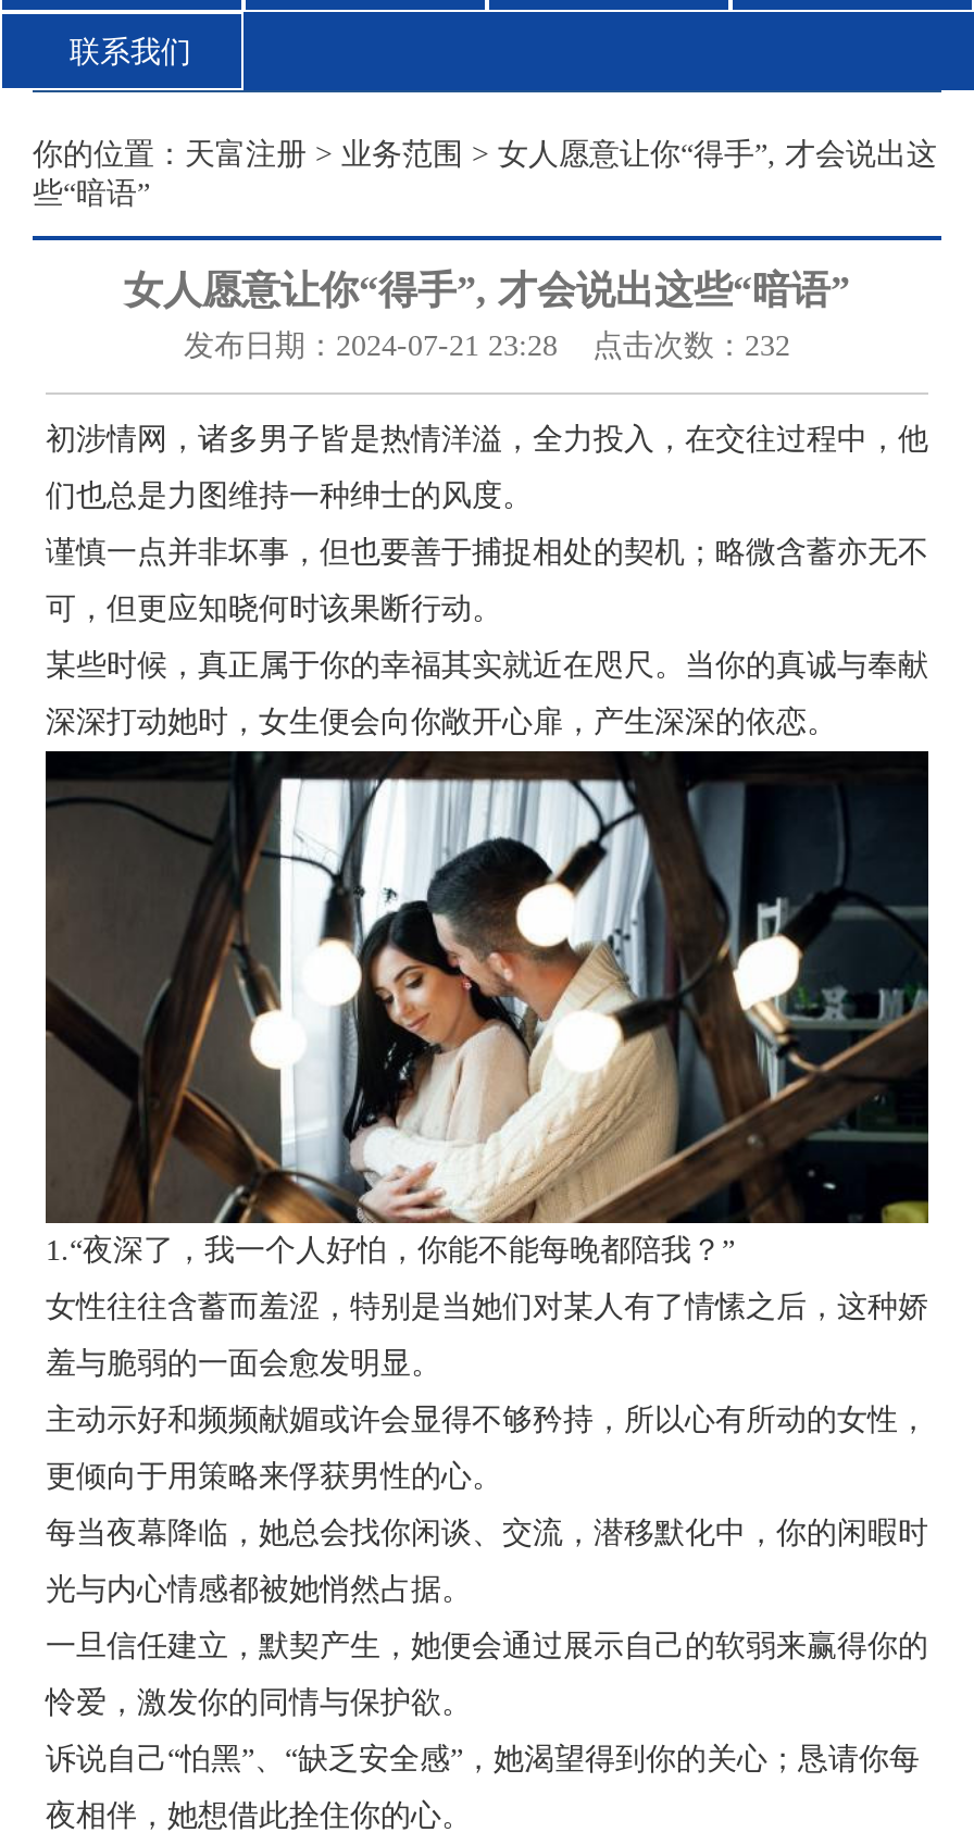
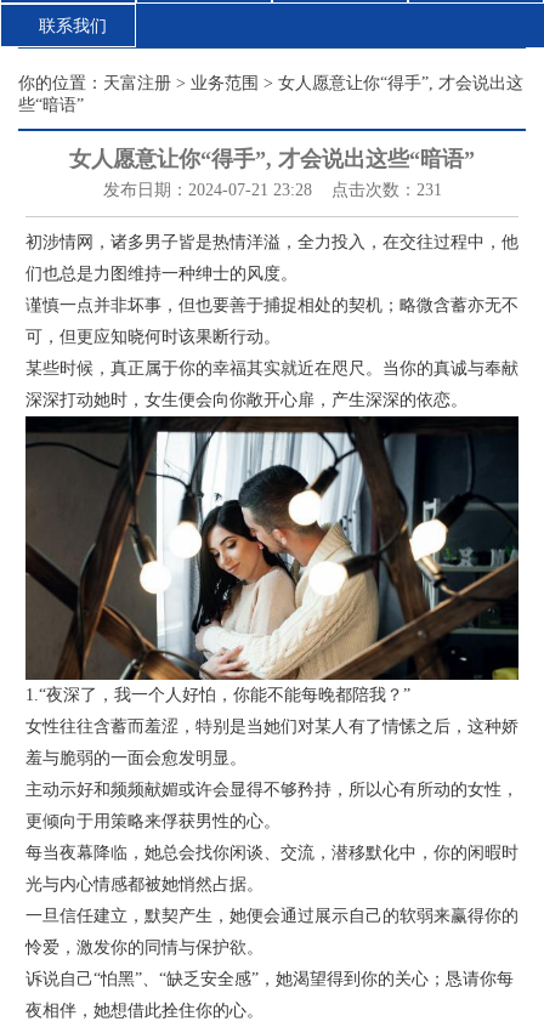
[184,329,790,362] 发布日期：2024-07-21 23:28 点击次数：232 -> [103,181,441,199] 发布日期：2024-07-21 23:28 点击次数：231

